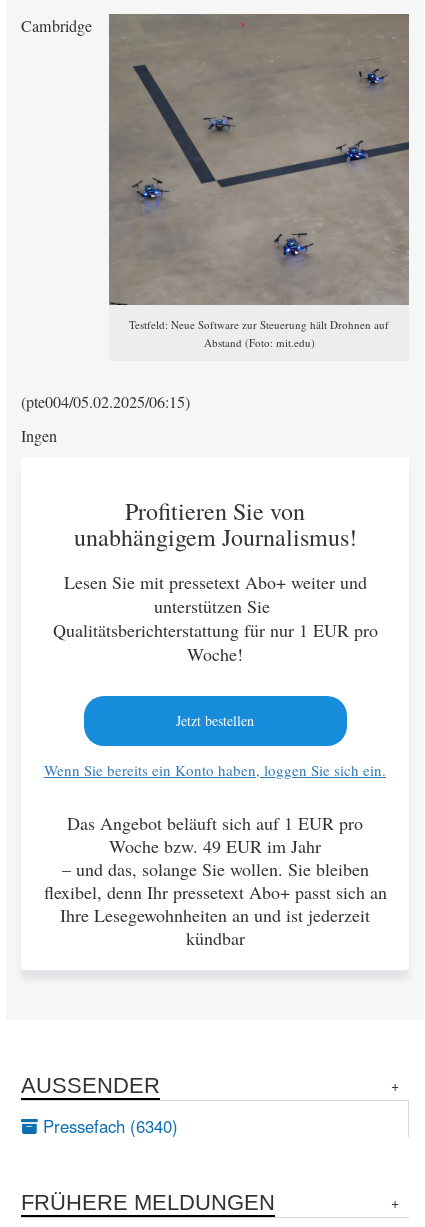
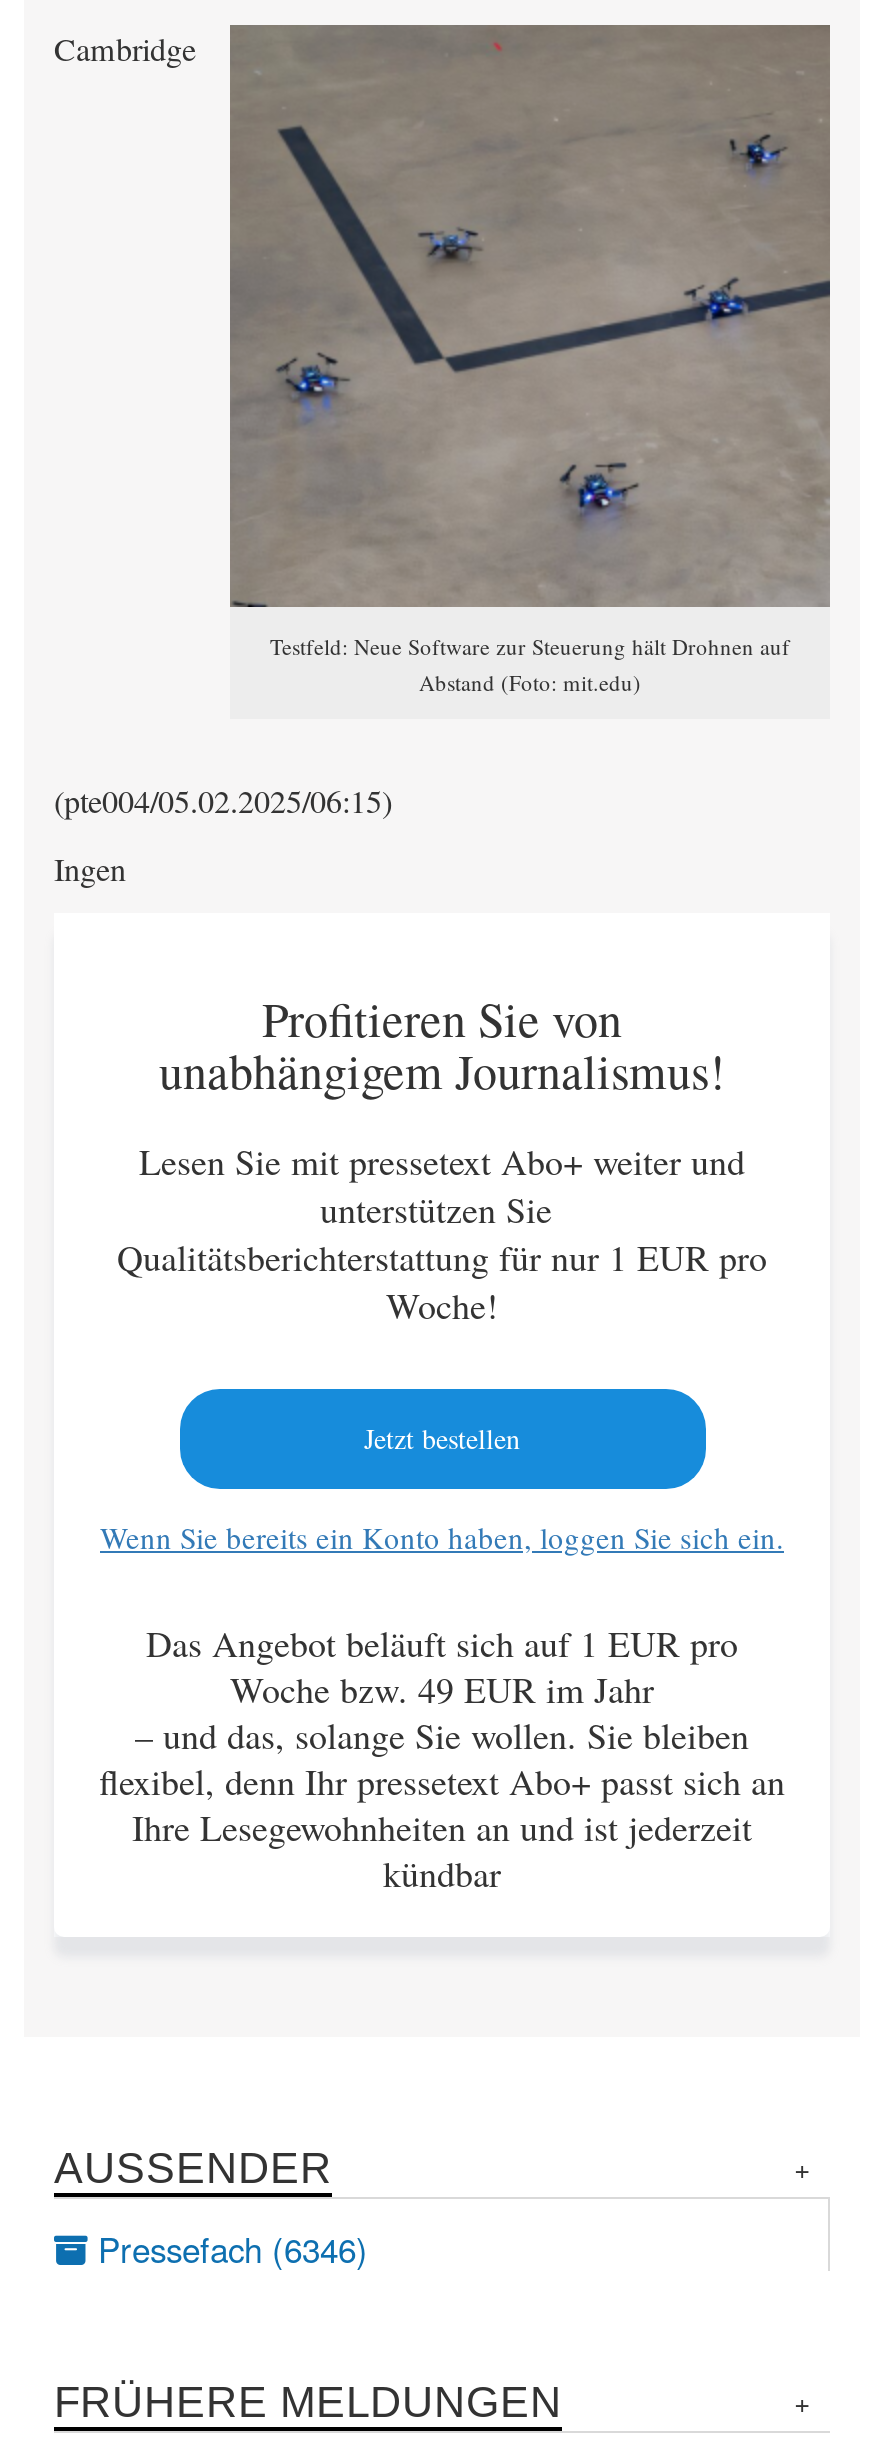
[38,1114,178,1138] Pressefach (6340) -> [88,2225,368,2273] Pressefach (6346)

